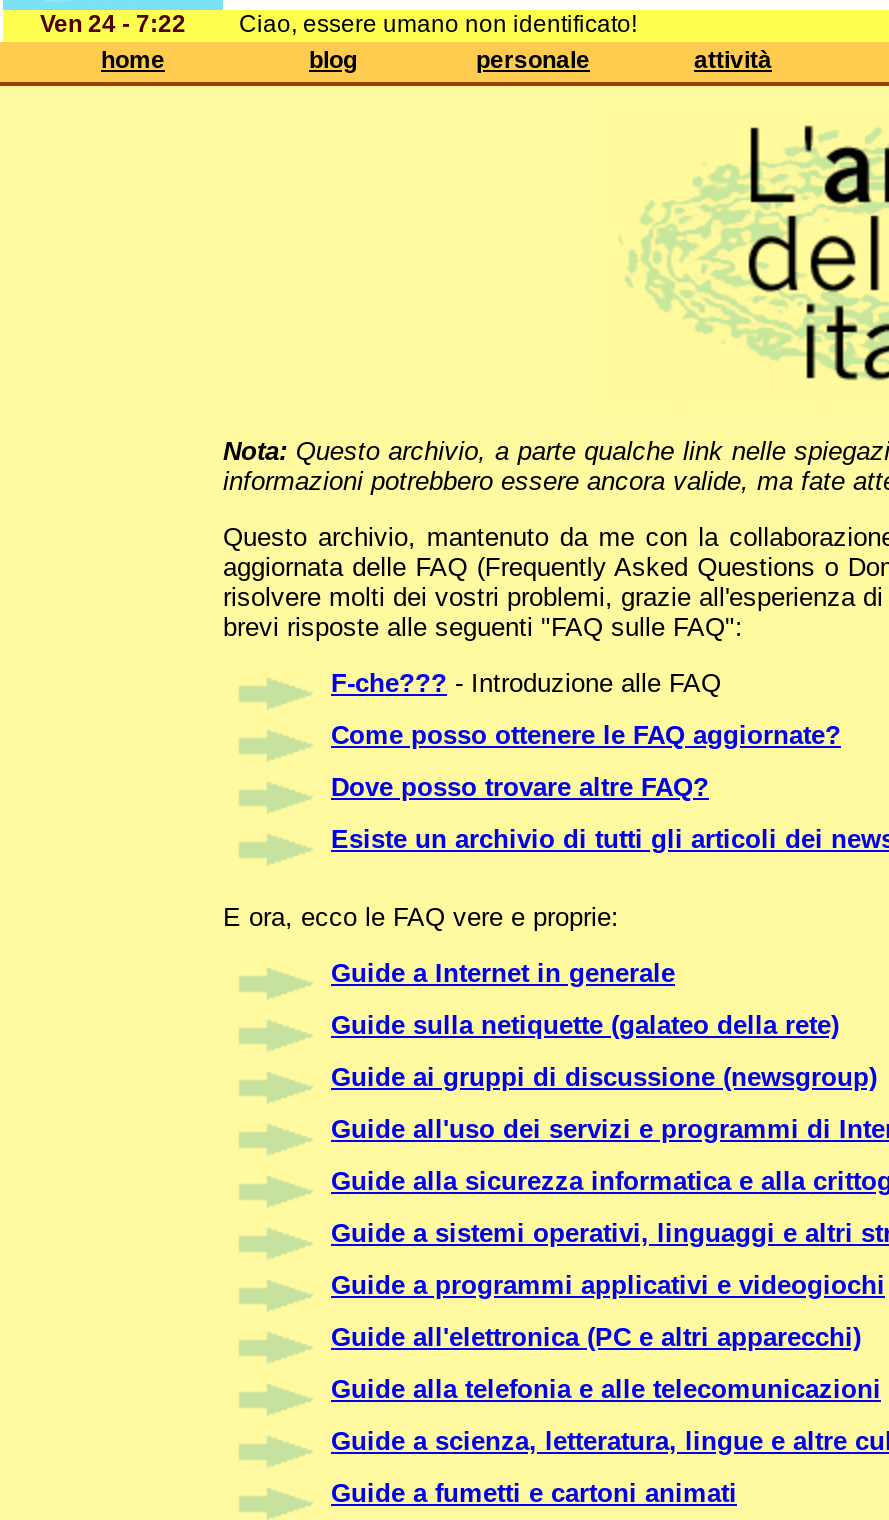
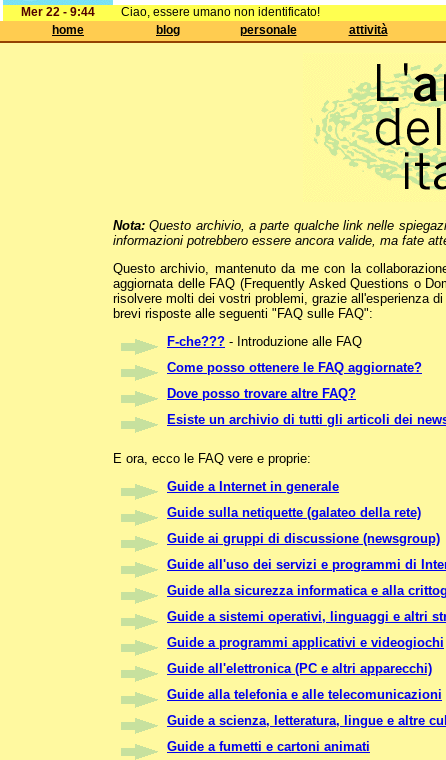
[40,10,637,38] Ven 24 - 7:22 Ciao, essere umano non identificato! -> [21,5,320,19] Mer 22 - 9:44 Ciao, essere umano non identificato!

